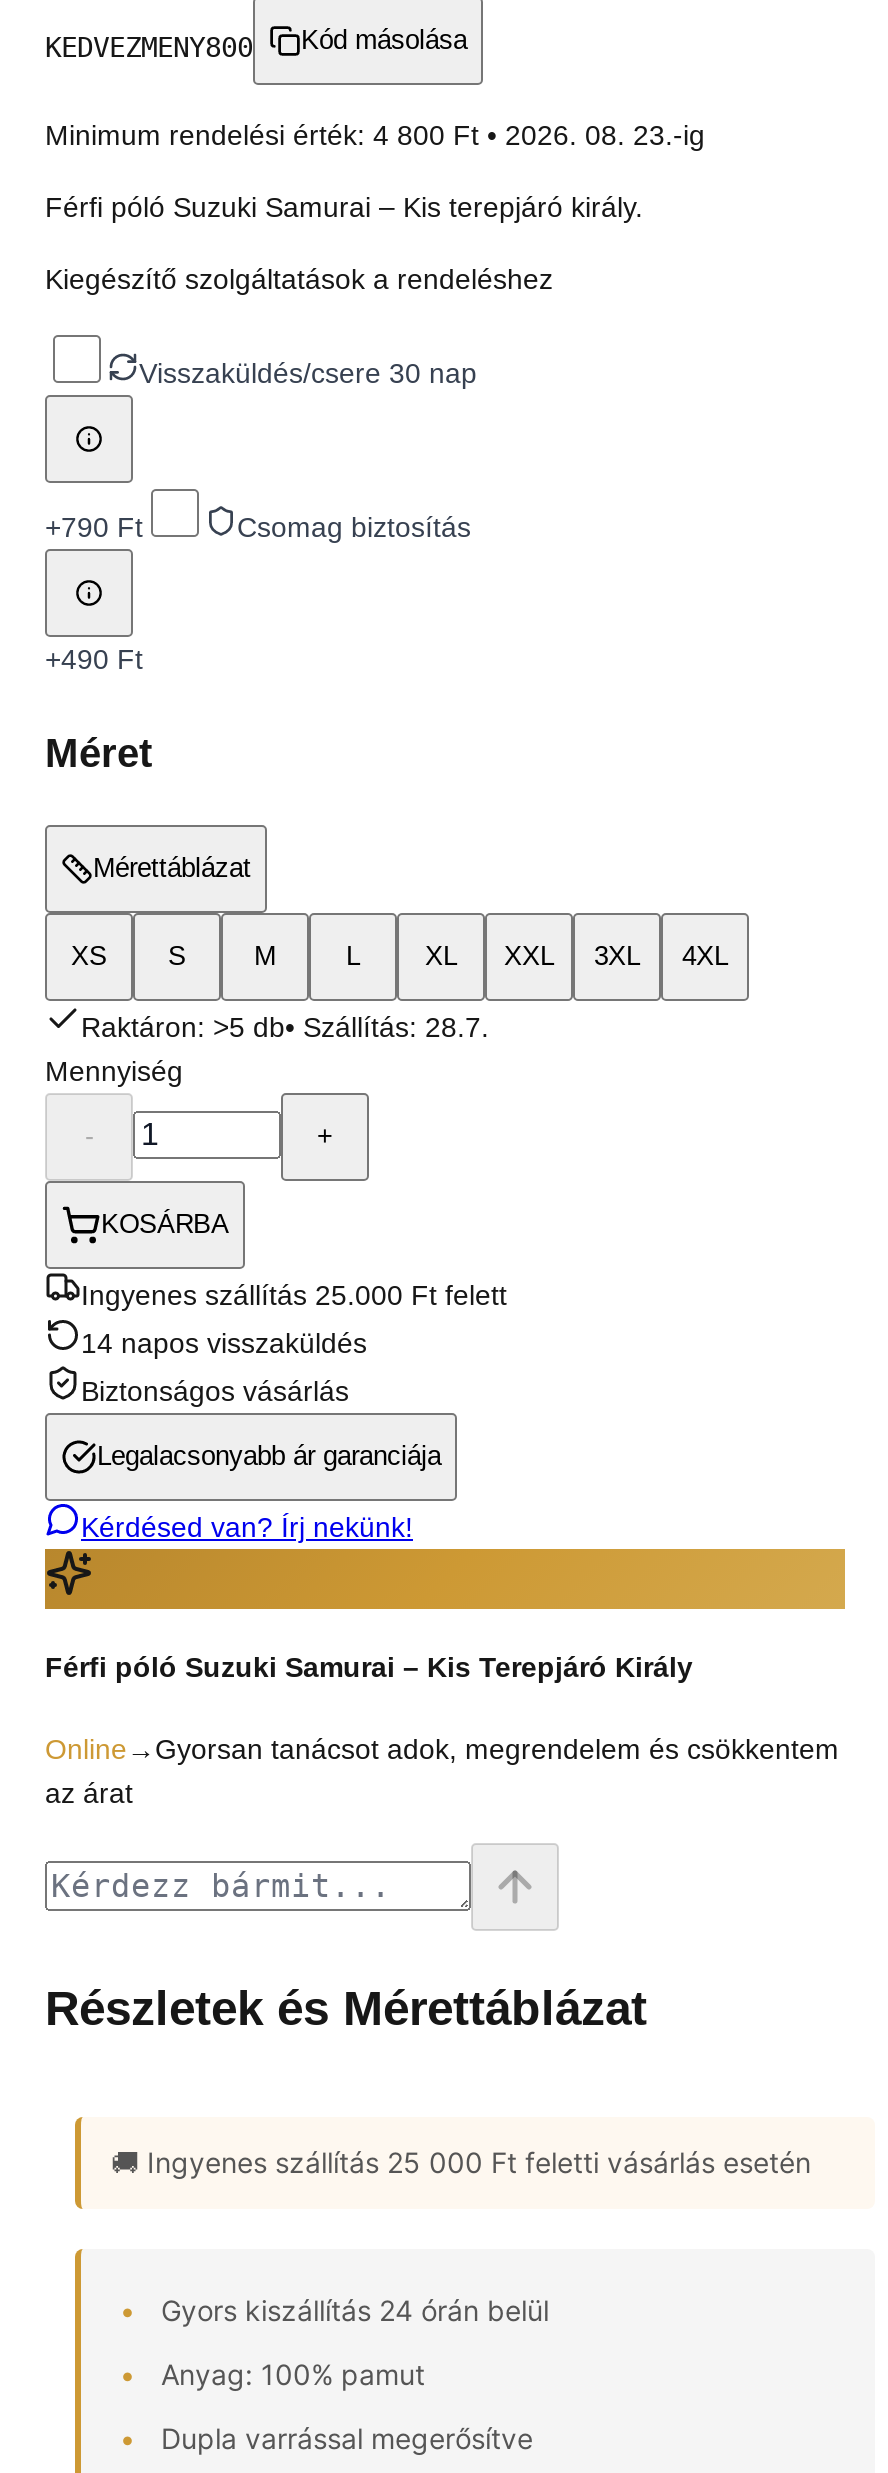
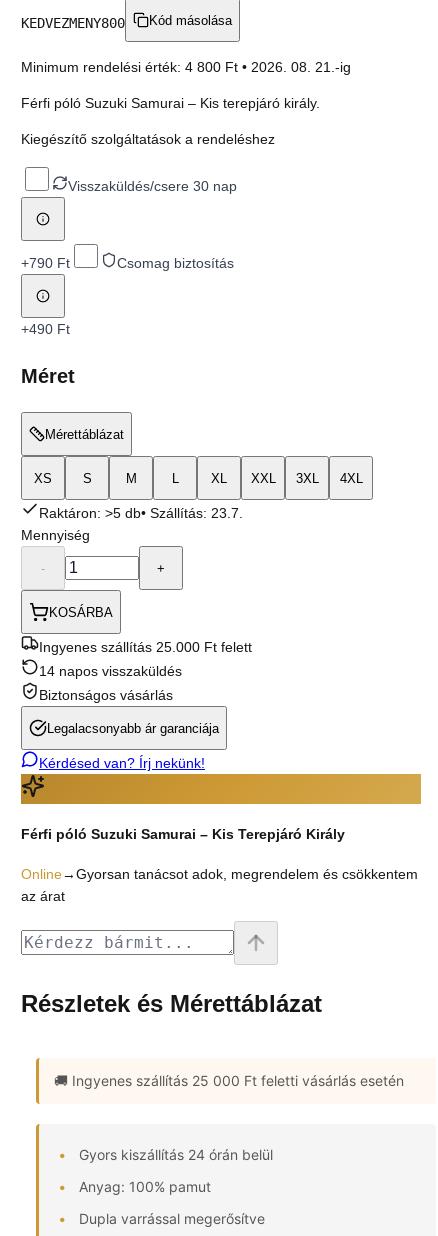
[45,118,705,150] Minimum rendelési érték: 4 800 Ft • 2026. 08. 23.-ig -> [21,59,351,75] Minimum rendelési érték: 4 800 Ft • 2026. 08. 21.-ig
[81,1010,489,1042] Raktáron: >5 db• Szállítás: 28.7. -> [39,505,243,521] Raktáron: >5 db• Szállítás: 23.7.

